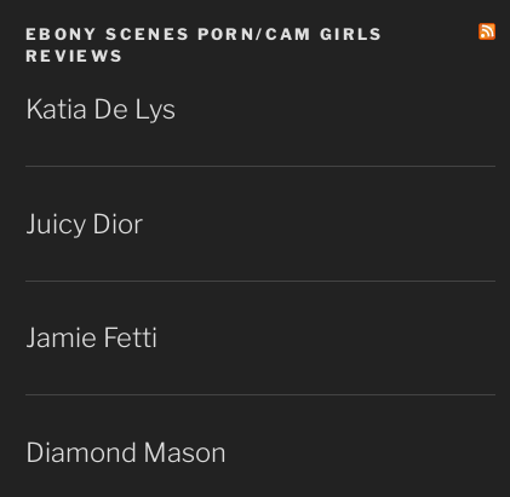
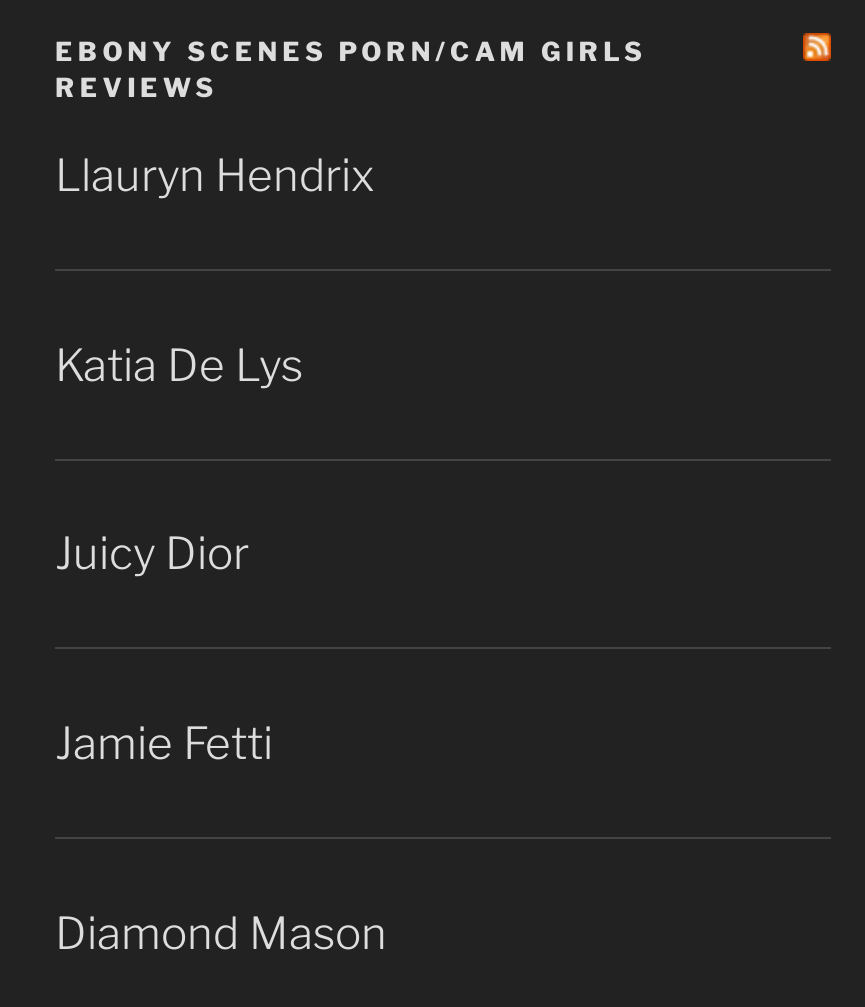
none -> [55,149,375,201] Llauryn Hendrix

